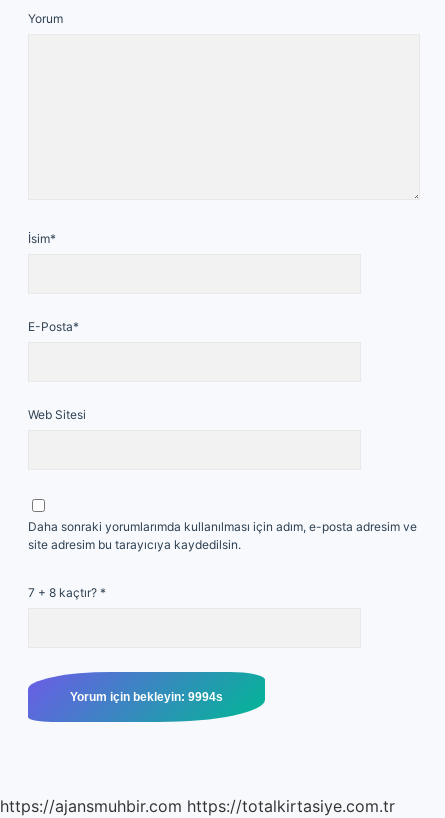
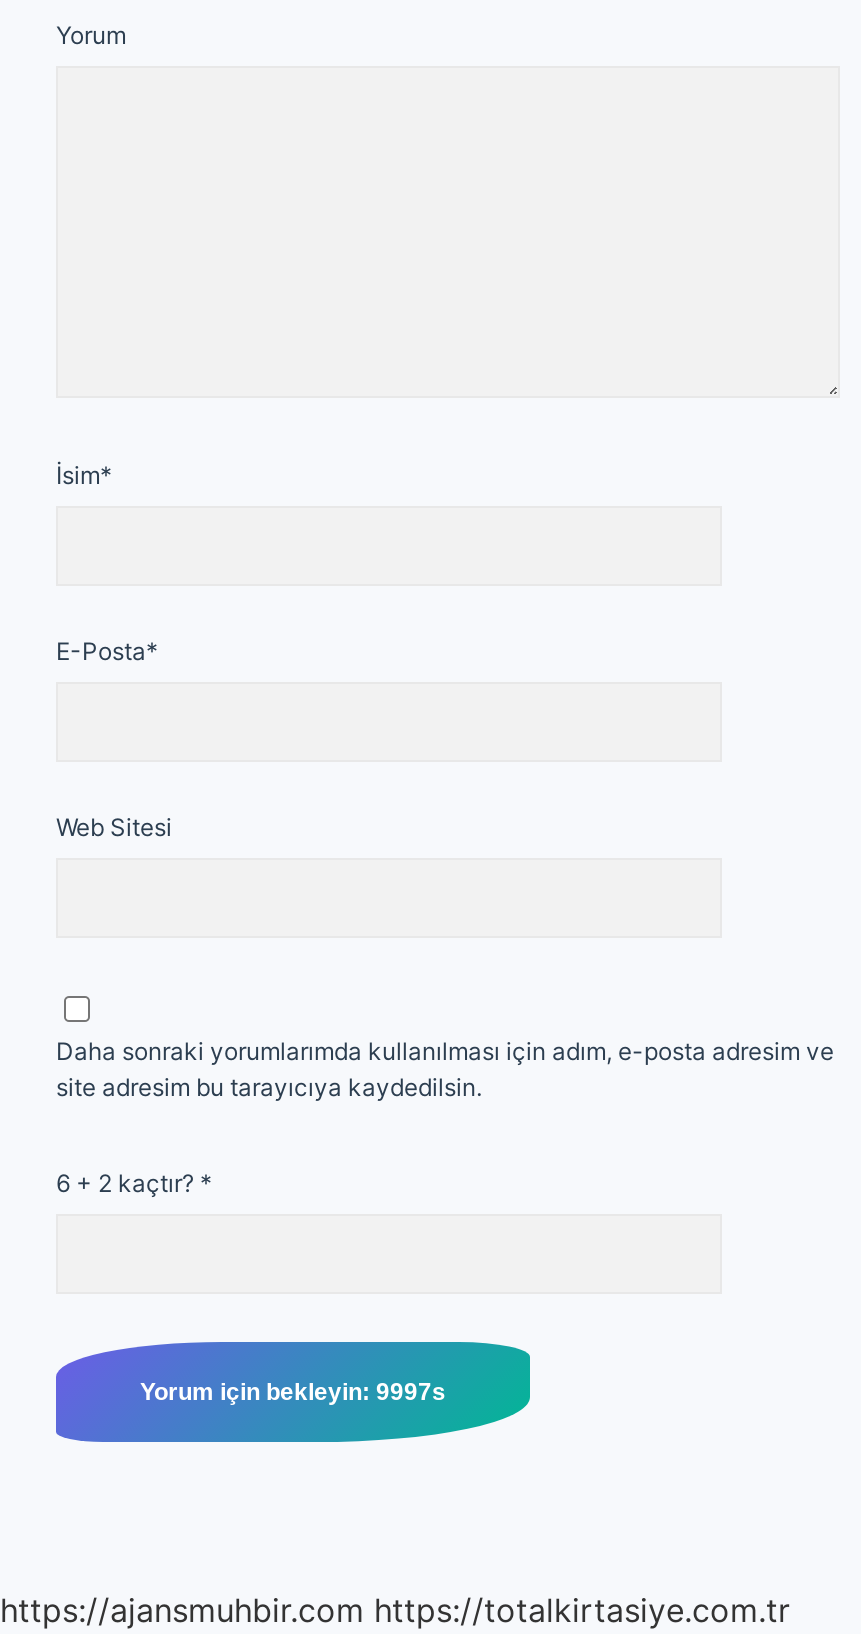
[28,585,106,600] 7 + 8 kaçtır? * -> [56,1168,212,1198] 6 + 2 kaçtır? *

